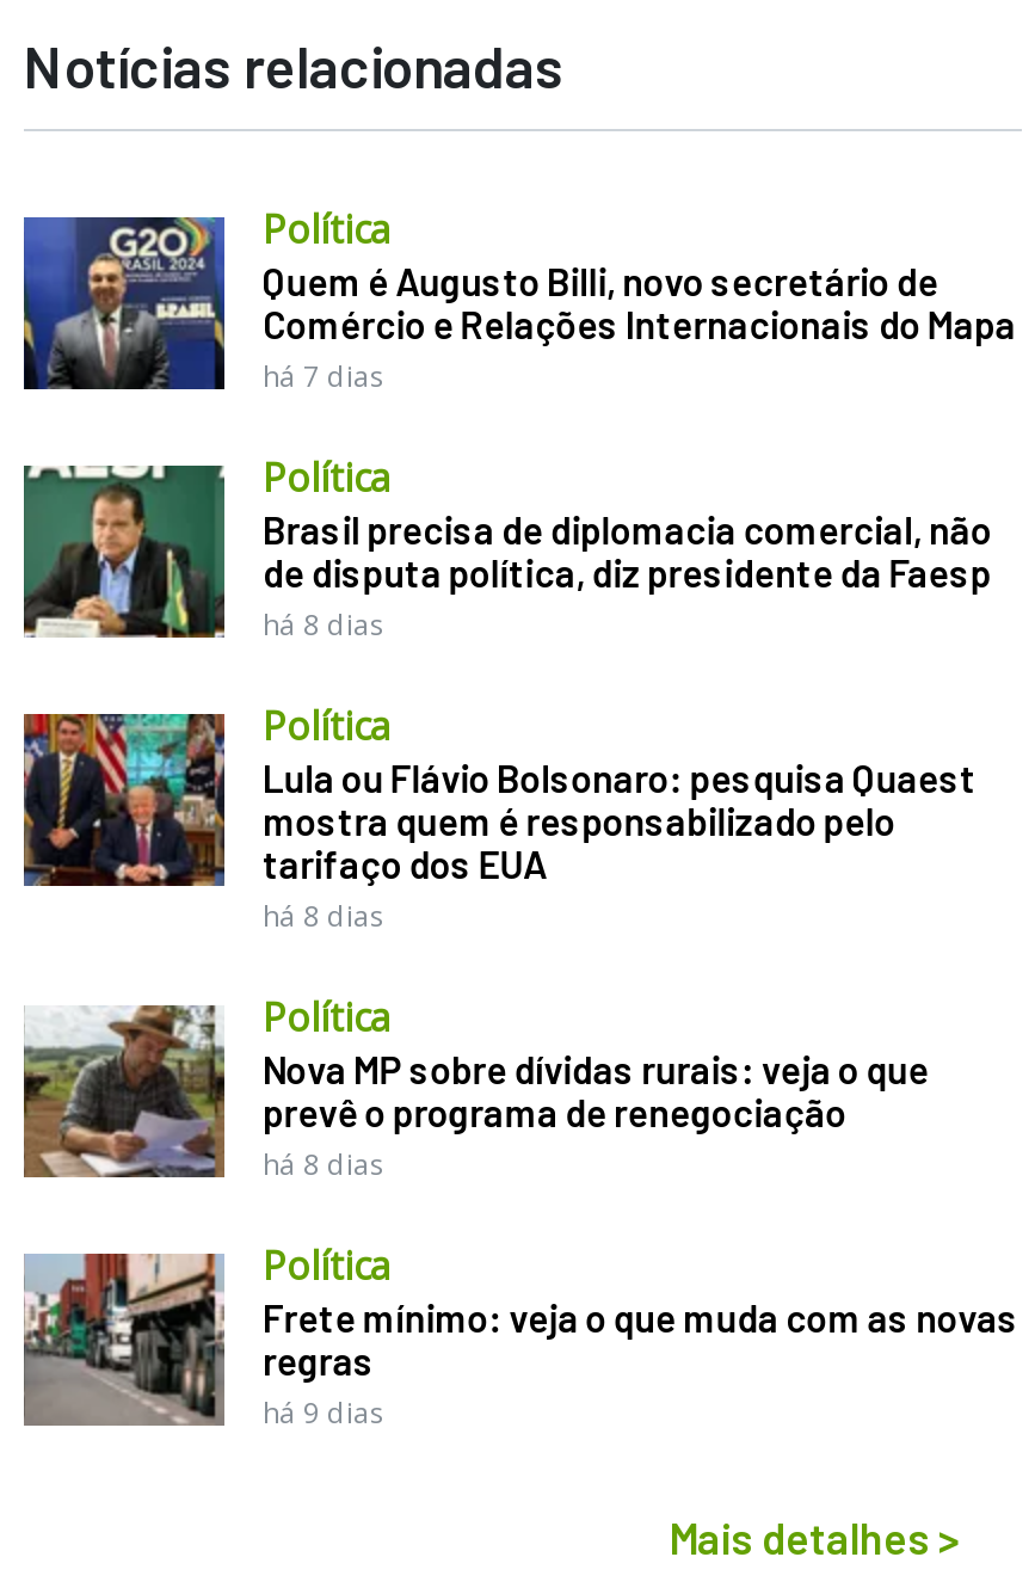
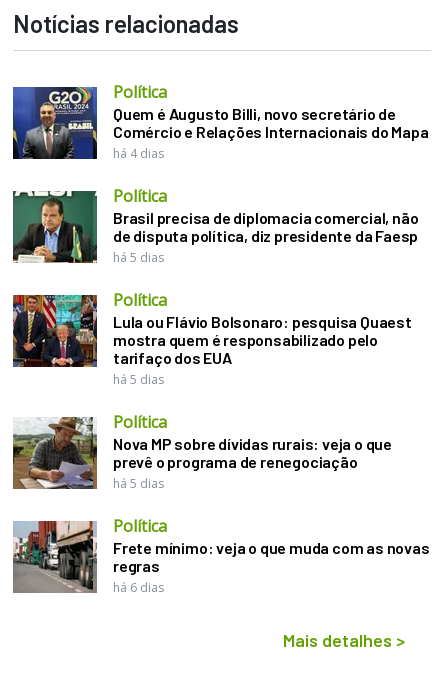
[263,355,384,395] há 7 dias -> [113,145,164,162] há 4 dias
[263,603,384,644] há 8 dias -> [113,249,164,266] há 5 dias
[263,895,384,935] há 8 dias -> [113,371,164,388] há 5 dias
[263,1143,384,1184] há 8 dias -> [113,475,164,492] há 5 dias
[263,1391,384,1432] há 9 dias -> [113,579,164,596] há 6 dias

